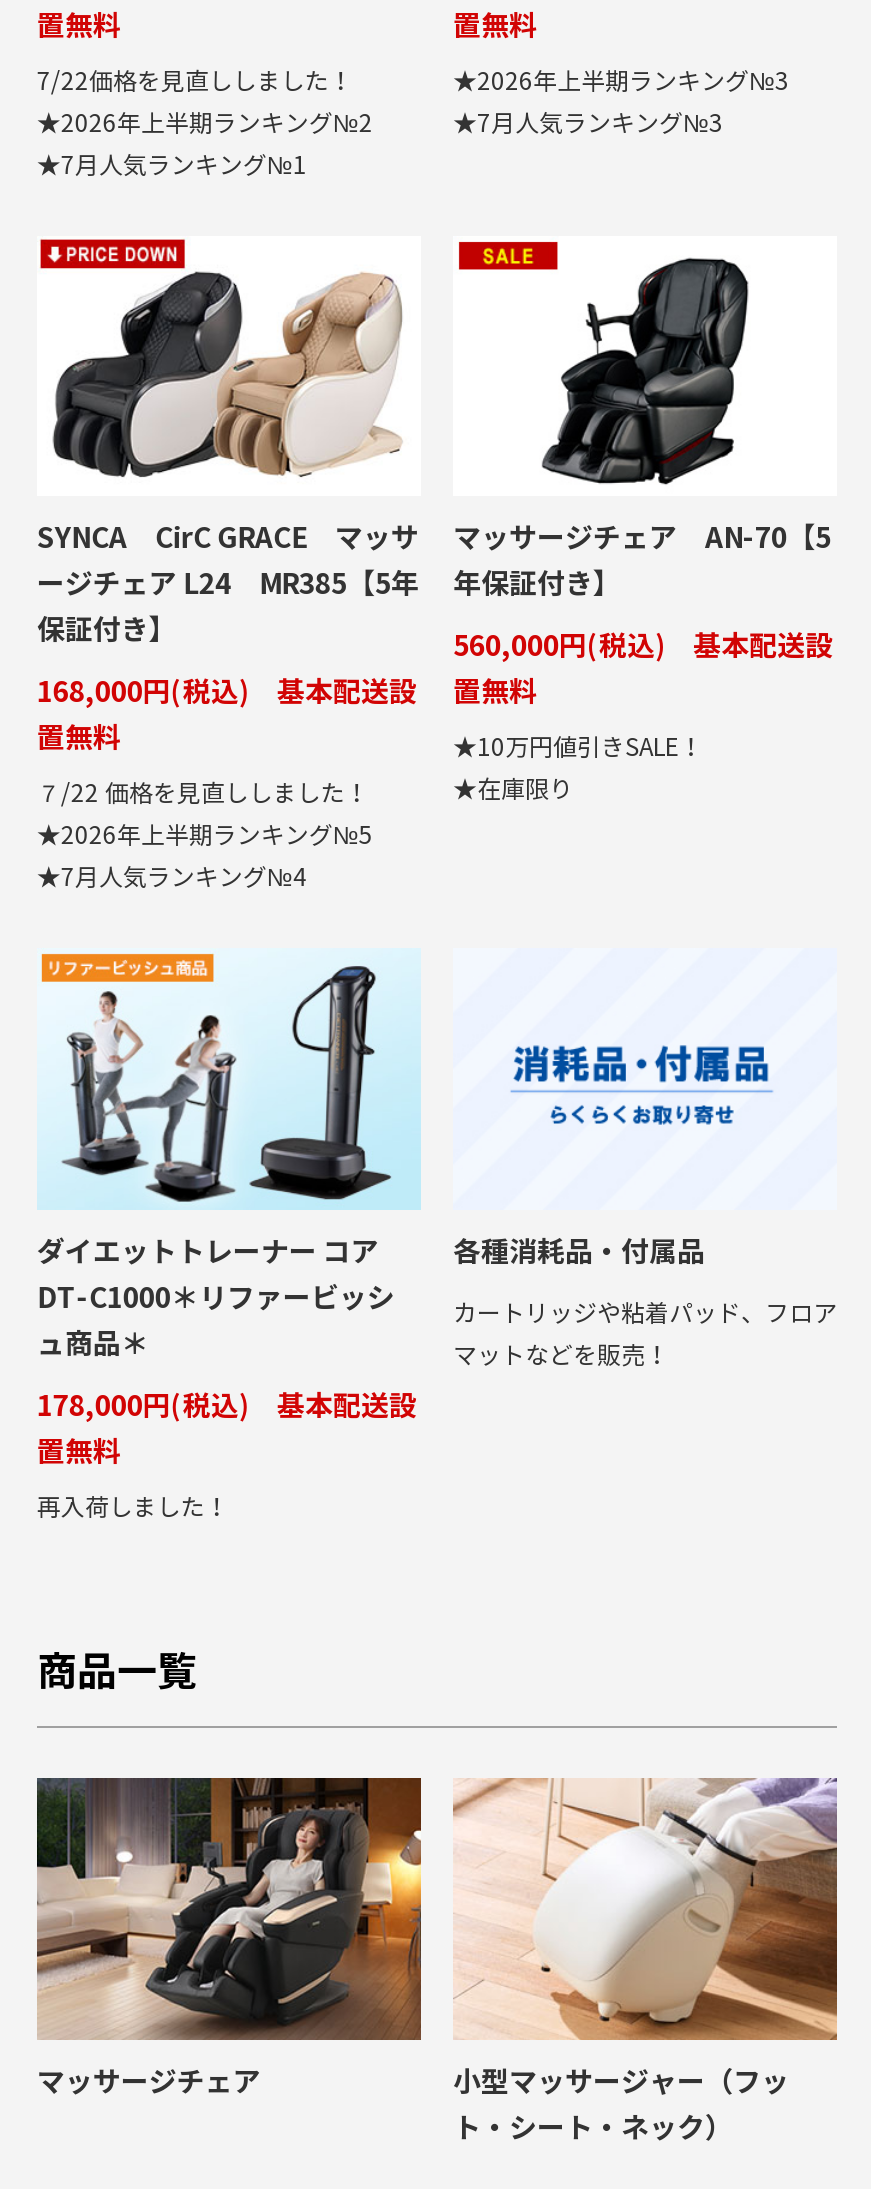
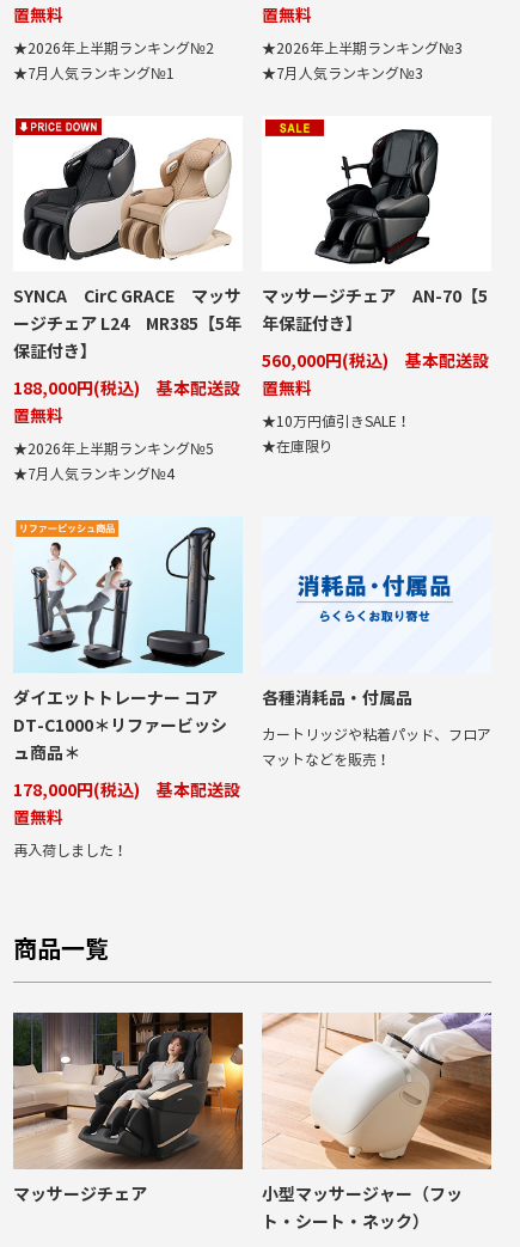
[37,65,353,95] 7/22価格を見直ししました！ -> none
[37,675,417,711] 168,000円(税込) 基本配送設 -> [13,378,240,400] 188,000円(税込) 基本配送設
[37,779,369,809] ７/22 価格を見直ししました！ -> none

